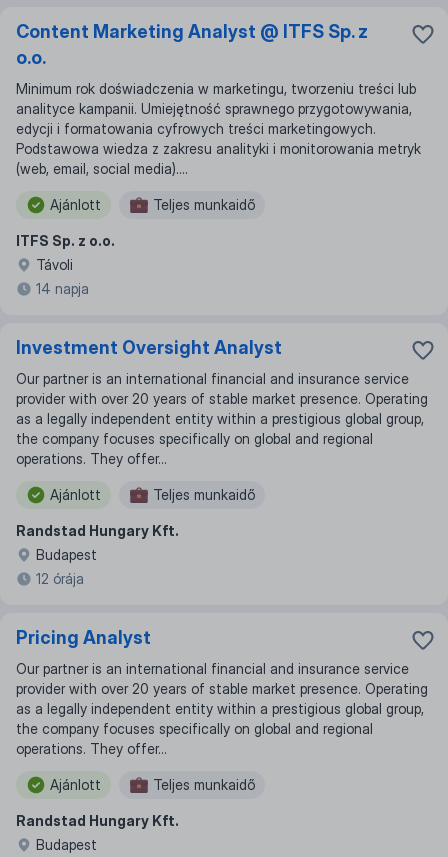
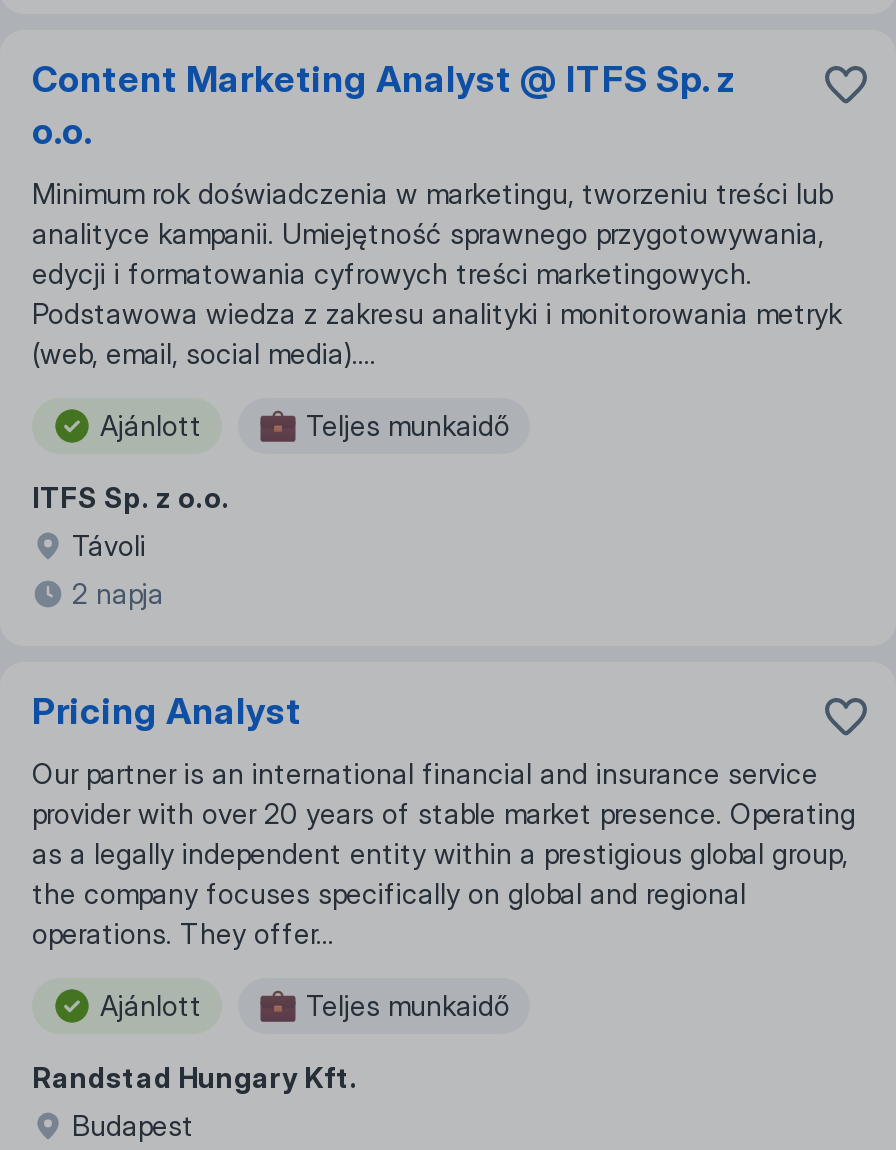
[16,280,428,587] 14 napja | Investment Oversight Analyst | Our partner is an international financial and insurance service | provider with over 20 years of stable market presence. Operating | as a legally independent entity within a prestigious global group, | the company focuses specifically on global and regional | operations. They offer... | Ajánlott | Teljes munkaidő | Randstad Hungary Kft. | Budapest | 12 órája -> [72,576,164,610] 2 napja

